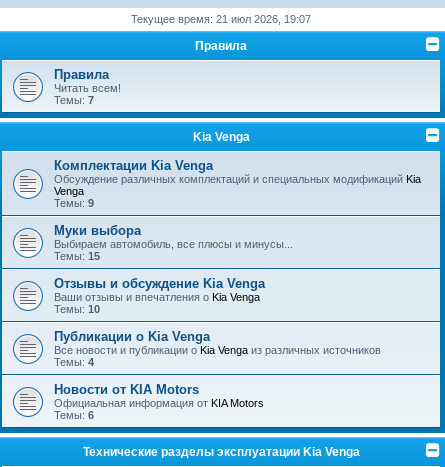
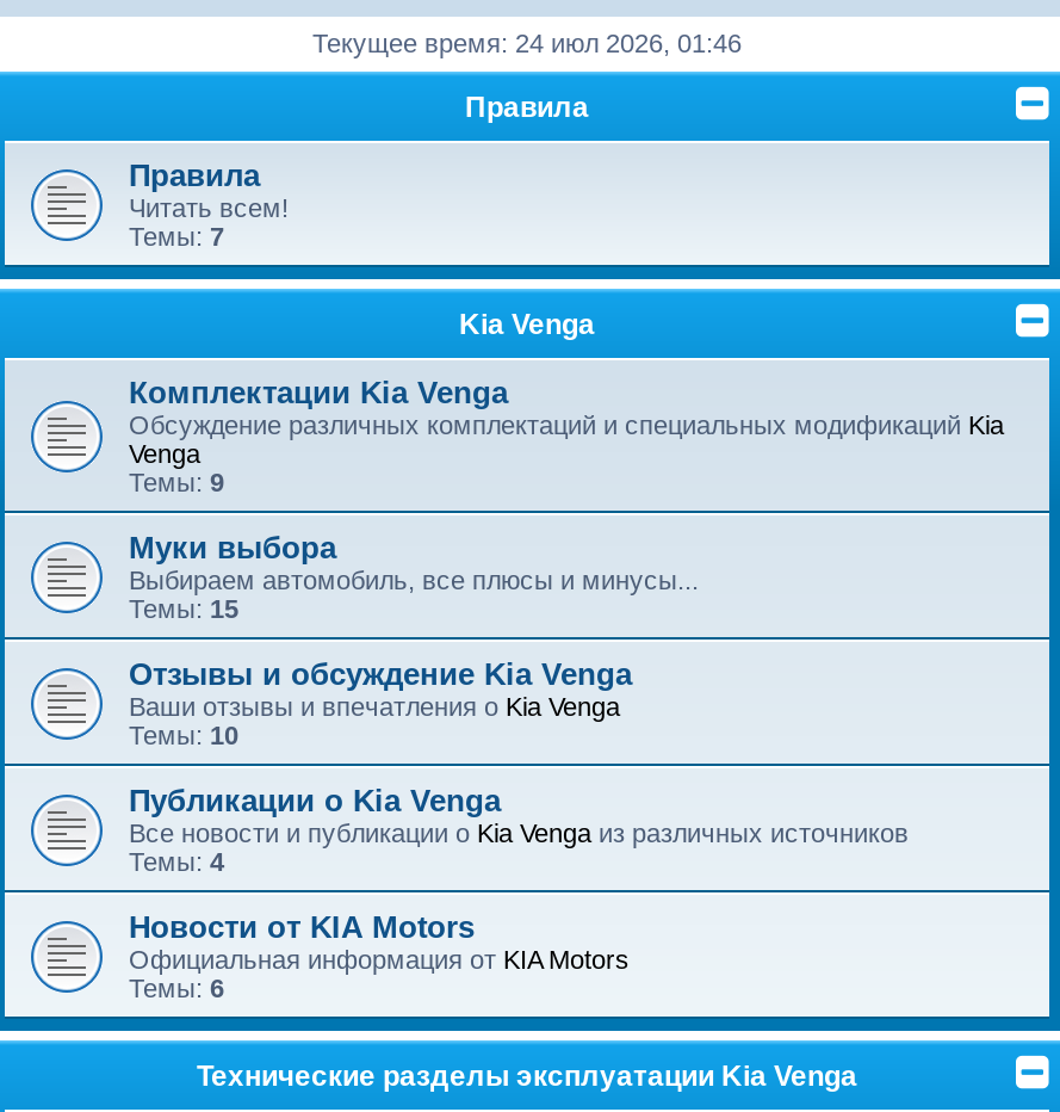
[131,13,311,25] Текущее время: 21 июл 2026, 19:07 -> [312,29,742,57] Текущее время: 24 июл 2026, 01:46

